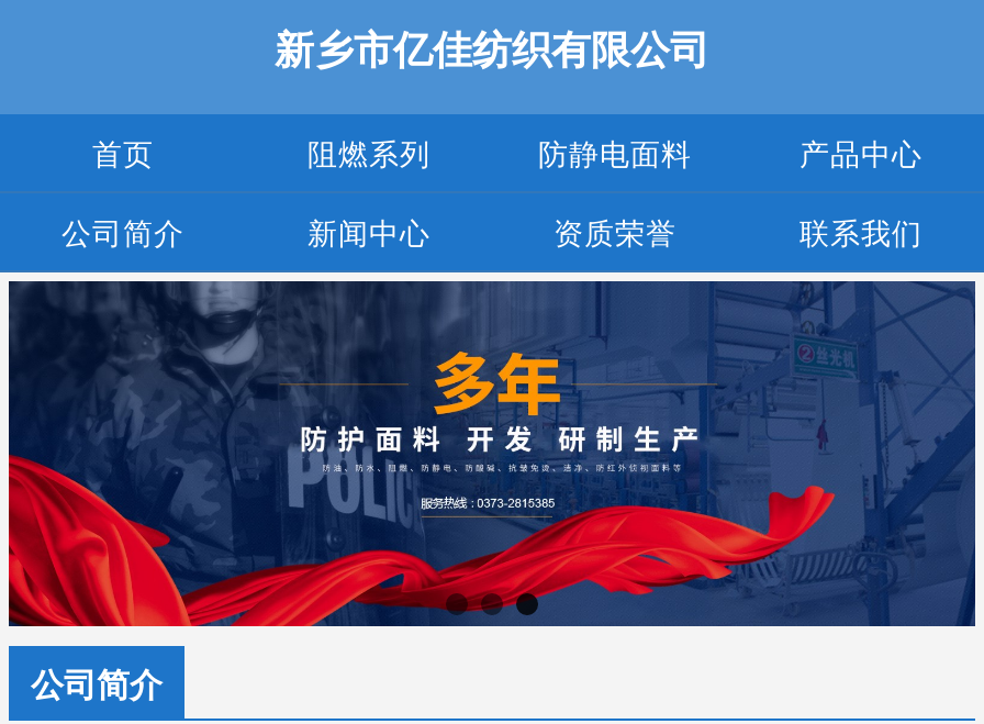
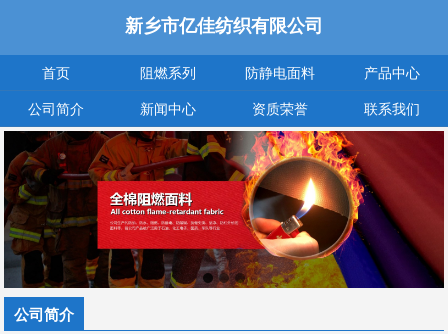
[7,279,977,628] [image] -> [3,130,445,289] [image]

